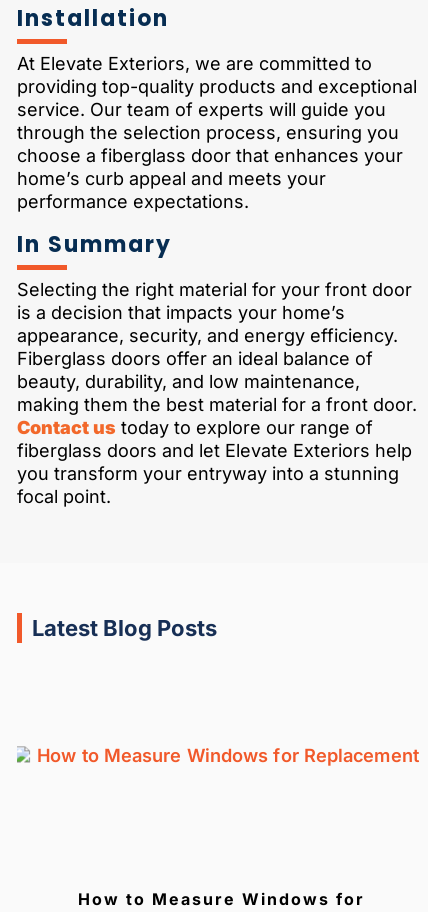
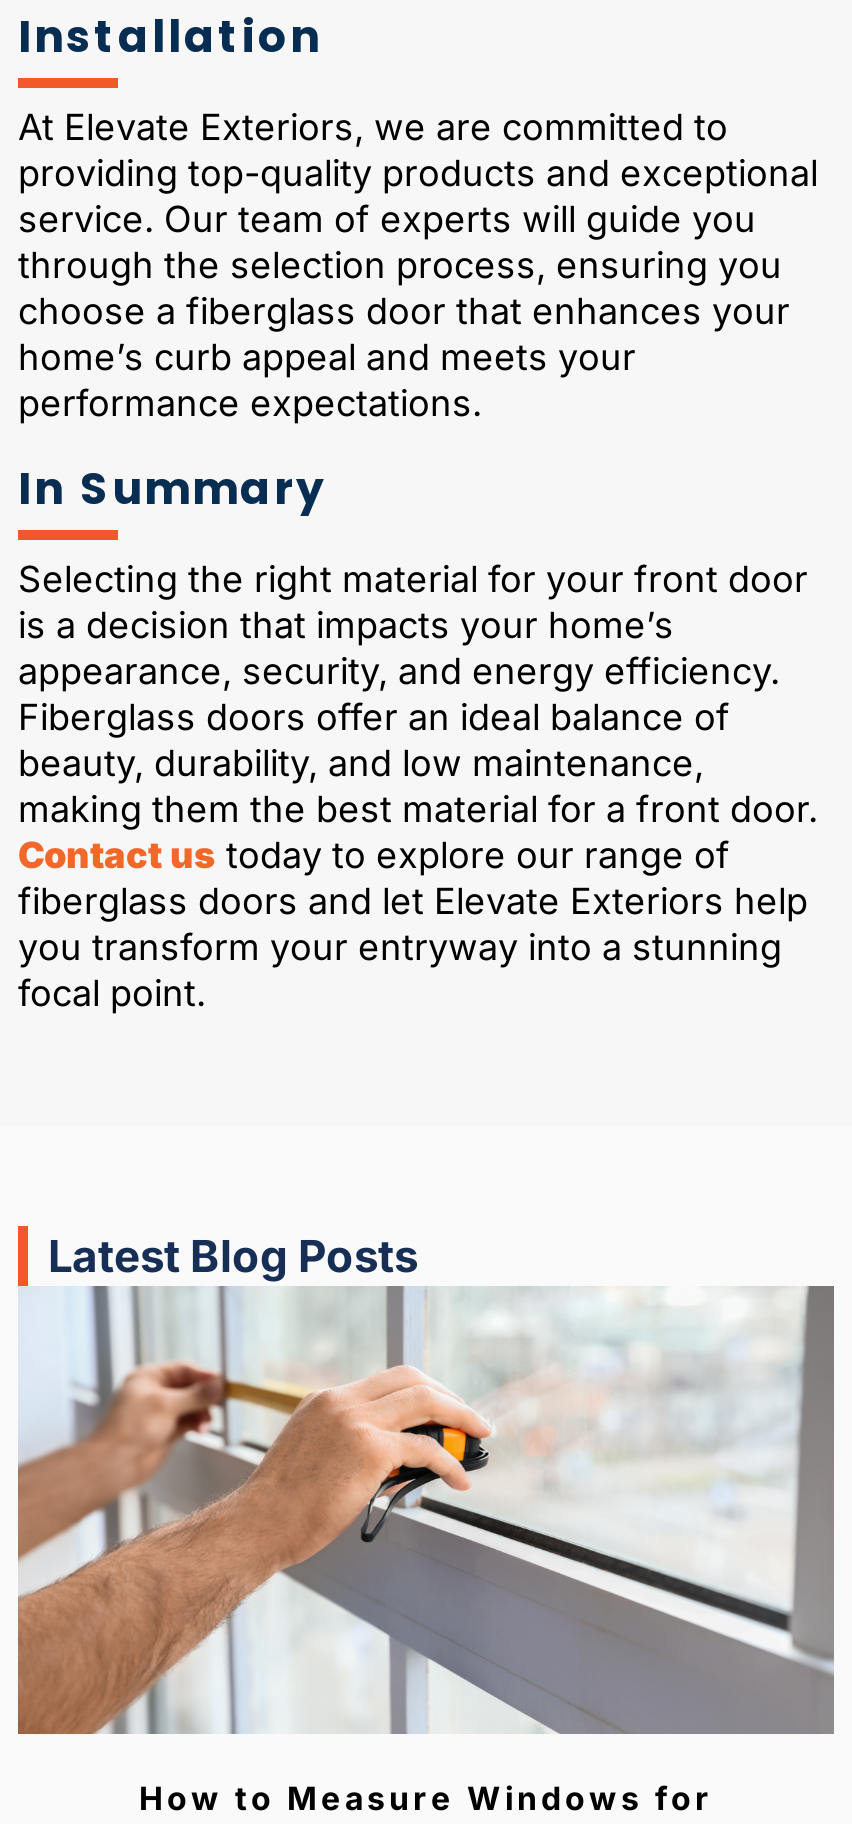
none -> [16,1284,836,1736] [image]

